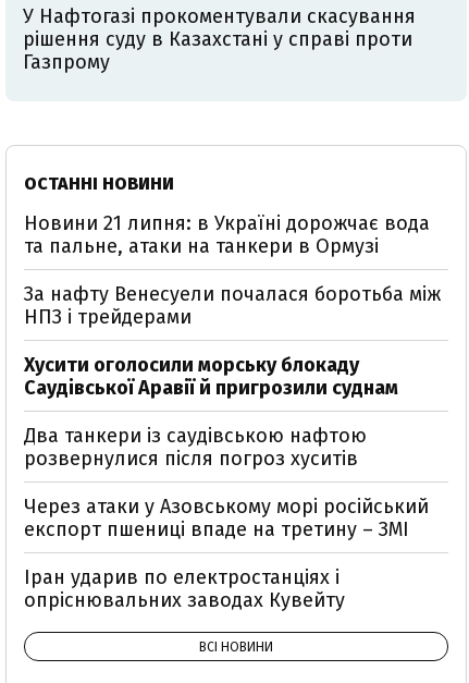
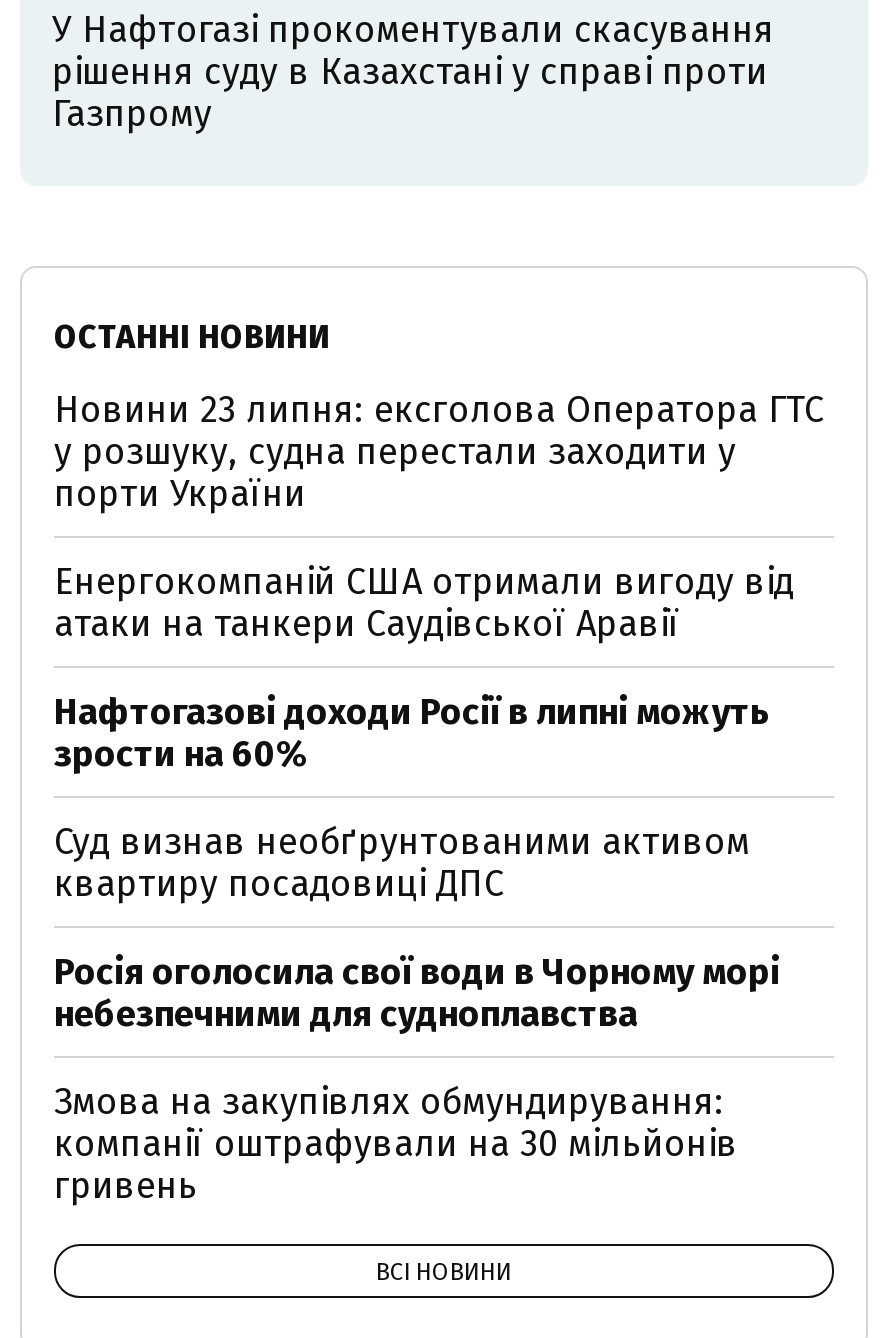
[24,211,430,258] Новини 21 липня: в Україні дорожчає вода | та пальне, атаки на танкери в Ормузі -> [54,388,824,516] Новини 23 липня: ексголова Оператора ГТС | у розшуку, судна перестали заходити у | порти України
[24,282,441,329] За нафту Венесуели почалася боротьба між | НПЗ і трейдерами -> [54,560,794,646] Енергокомпаній США отримали вигоду від | атаки на танкери Саудівської Аравії
[24,353,398,400] Хусити оголосили морську блокаду | Саудівської Аравії й пригрозили суднам -> [54,690,770,776] Нафтогазові доходи Росії в липні можуть | зрости на 60%
[24,424,367,471] Два танкери із саудівською нафтою | розвернулися після погроз хуситів -> [54,820,750,906] Суд визнав необґрунтованими активом | квартиру посадовиці ДПС
[24,495,429,541] Через атаки у Азовському морі російський | експорт пшениці впаде на третину – ЗМІ -> [54,950,780,1036] Росія оголосила свої води в Чорному морі | небезпечними для судноплавства
[24,565,345,612] Іран ударив по електростанціях і | опріснювальних заводах Кувейту -> [54,1080,738,1208] Змова на закупівлях обмундирування: | компанії оштрафували на 30 мільйонів | гривень

